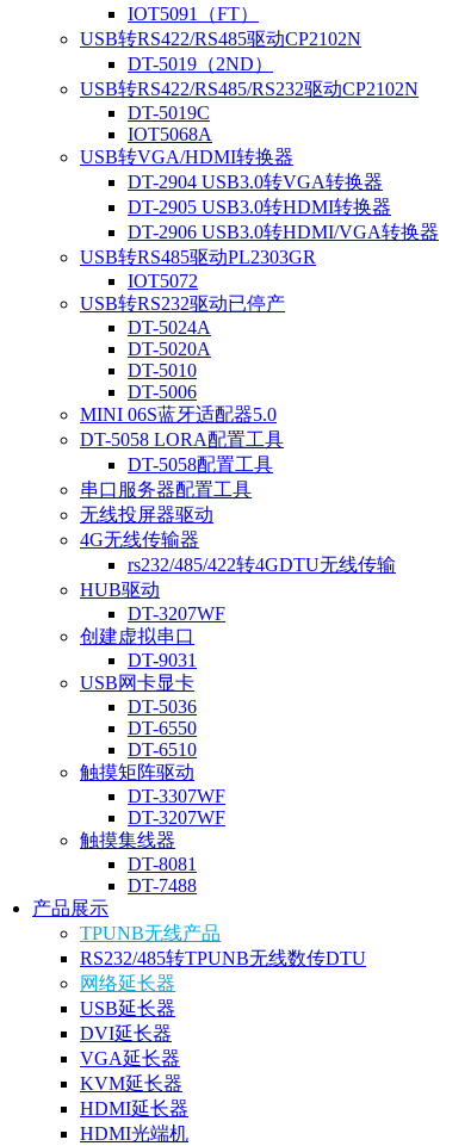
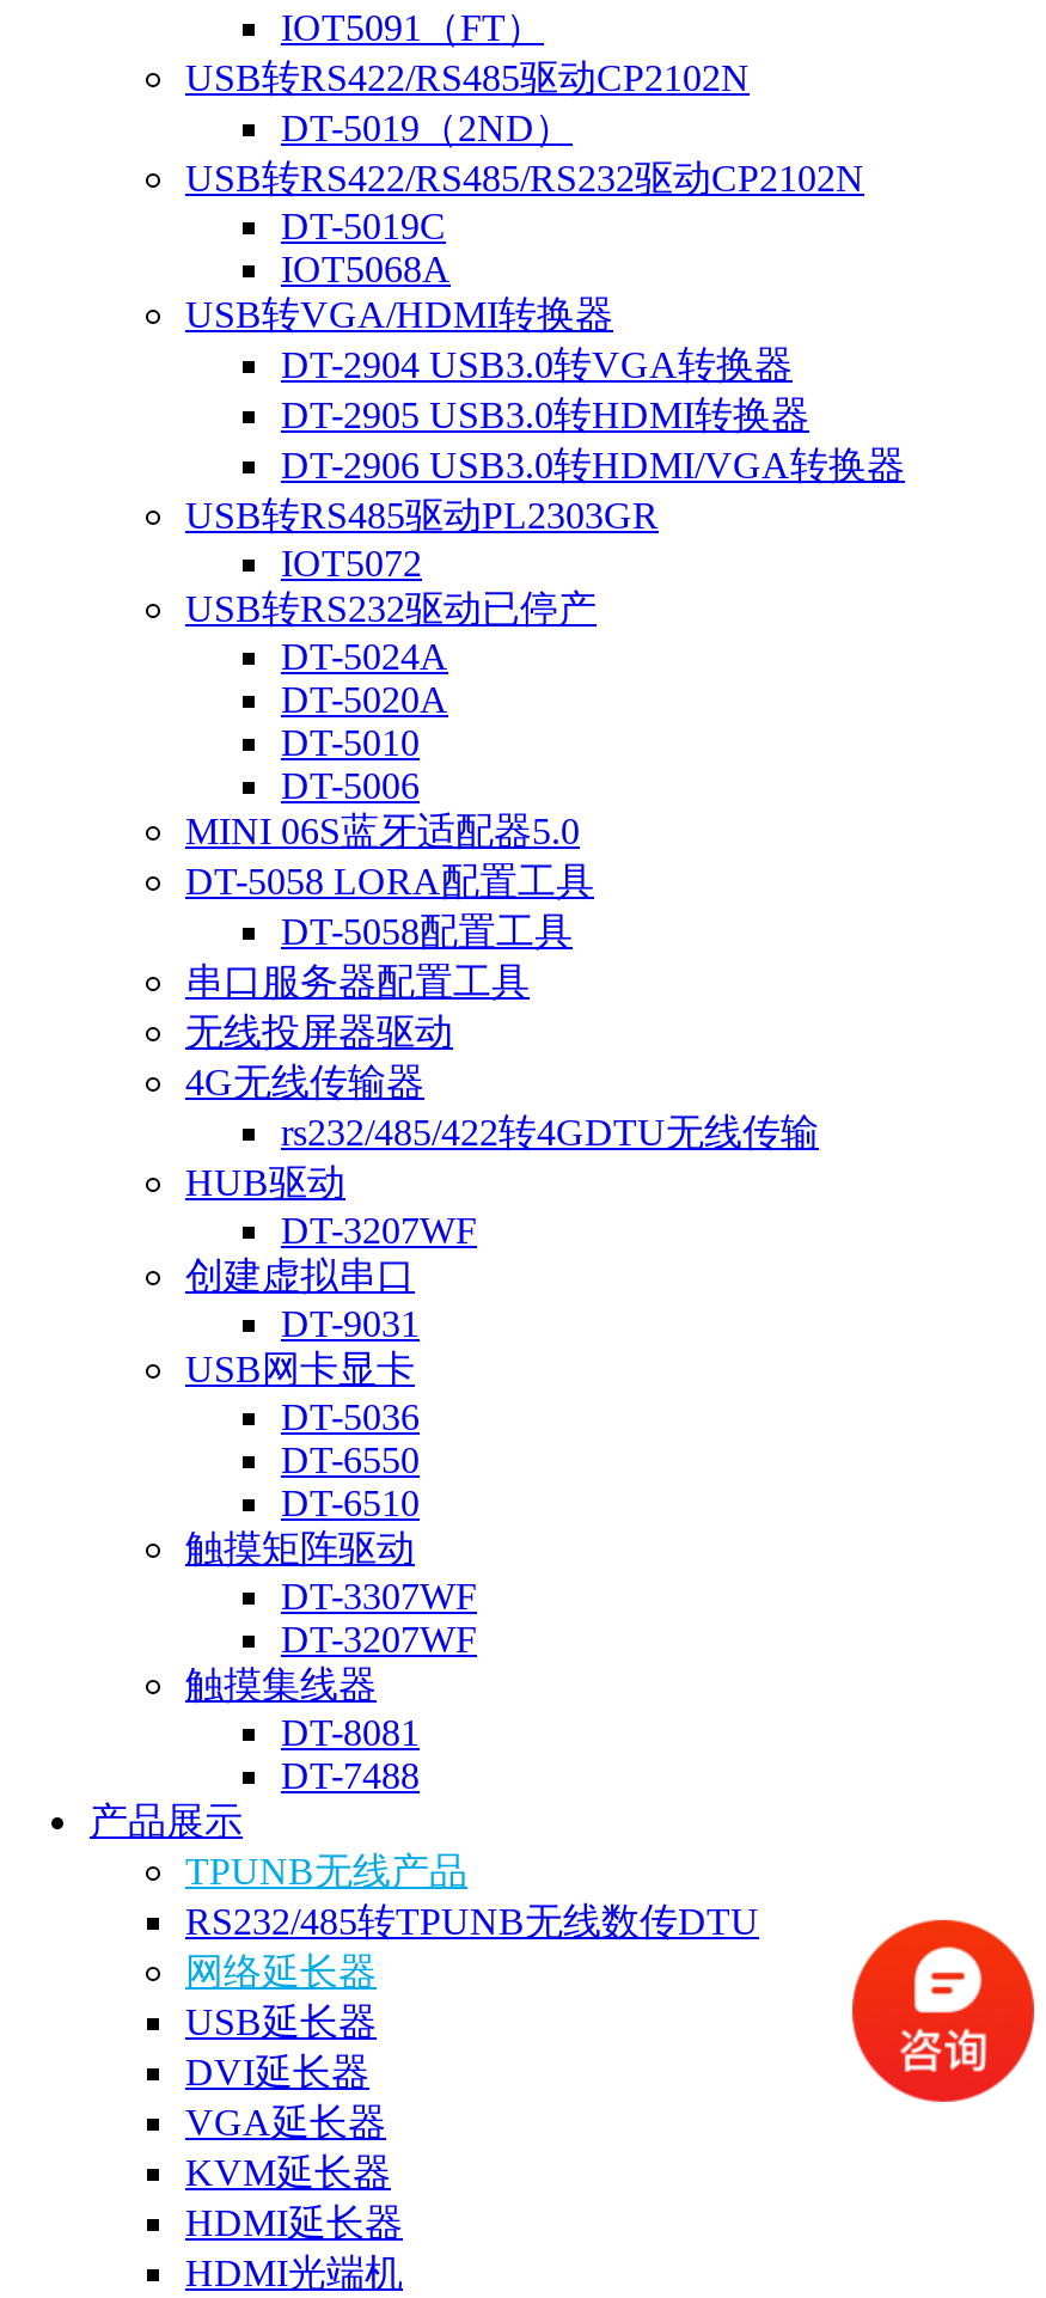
none -> [850,1918,1036,2104] [image]

